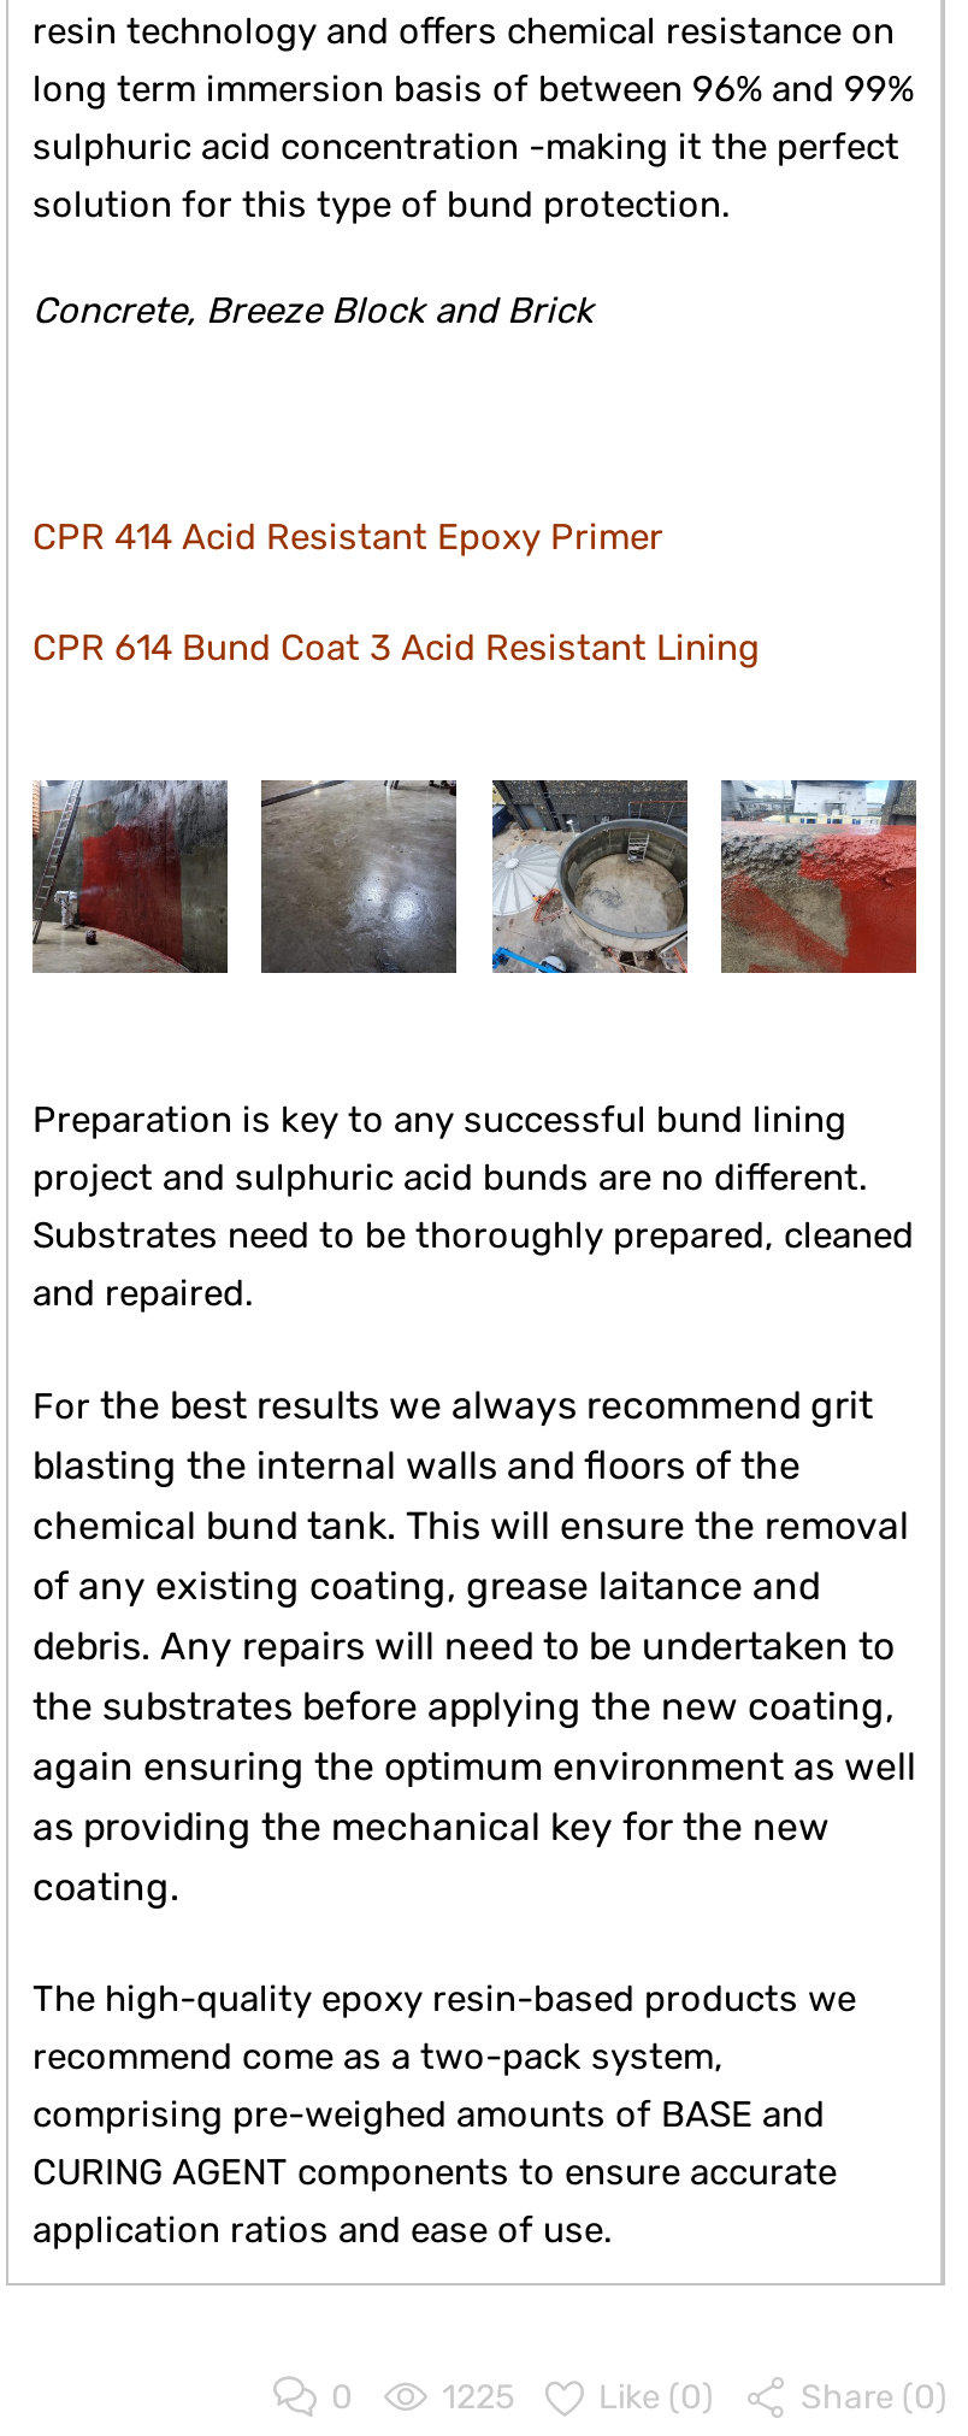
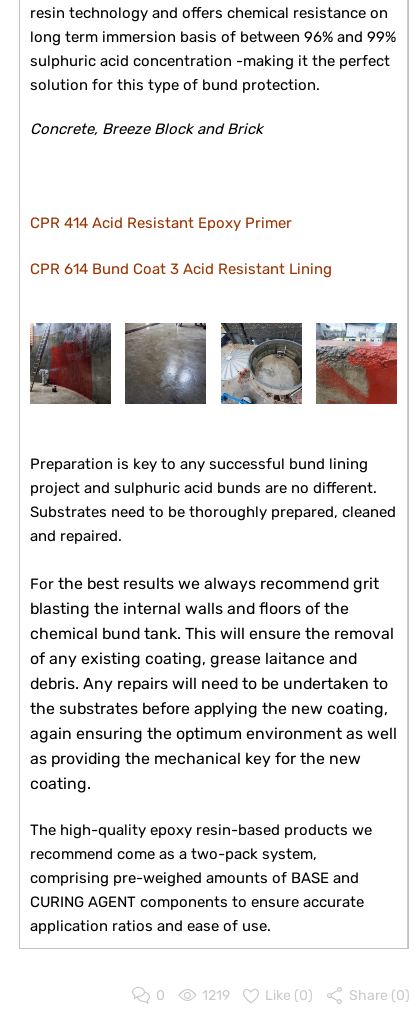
[442,2378,514,2419] 1225 -> [202,987,230,1004] 1219

